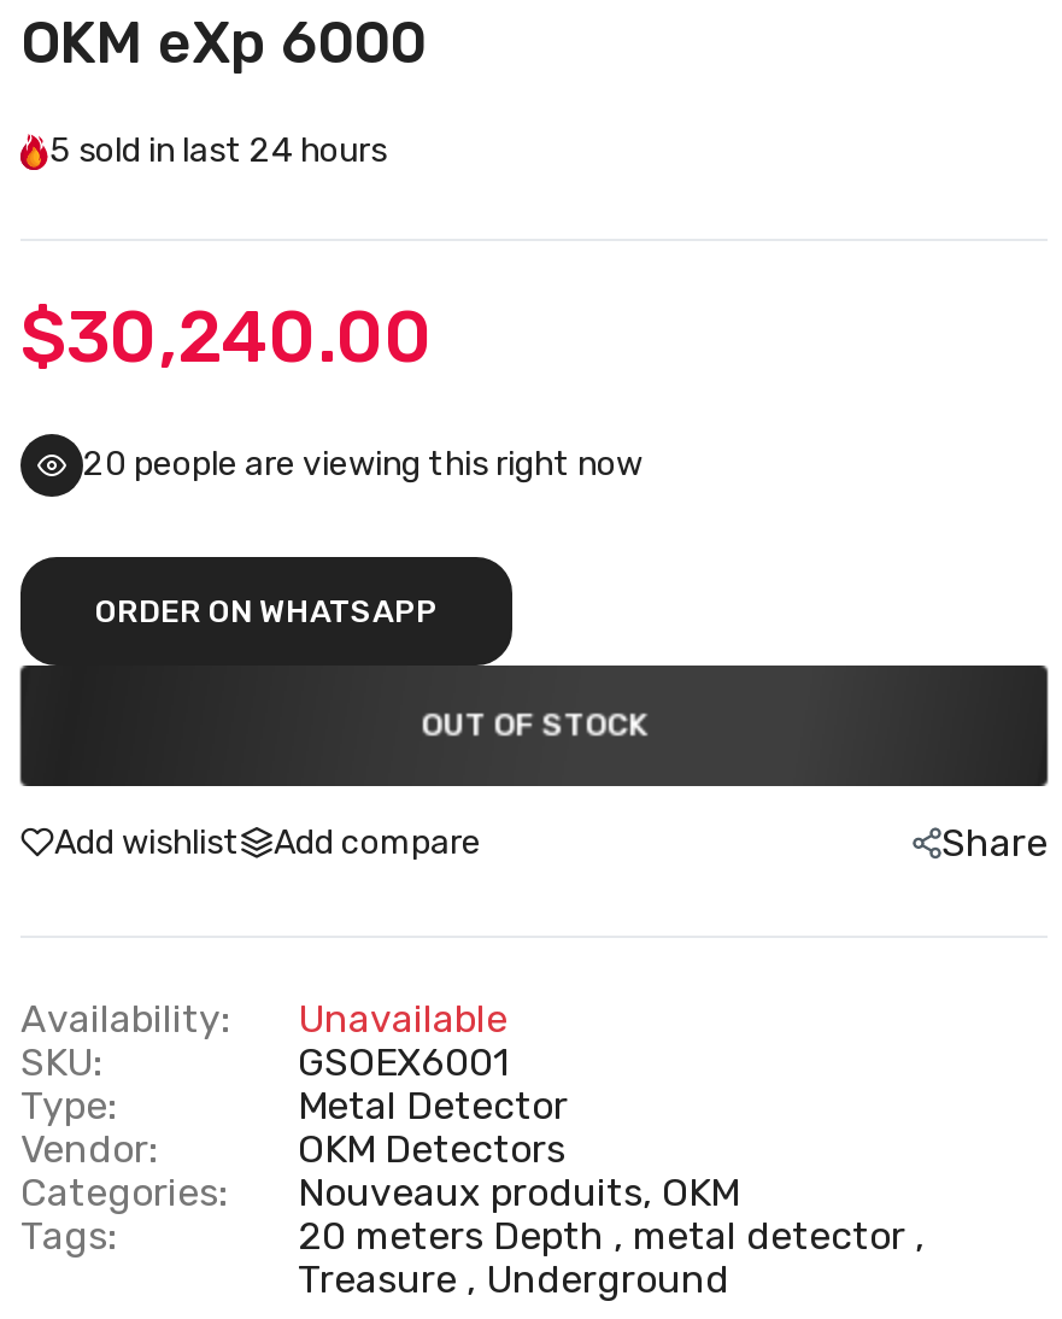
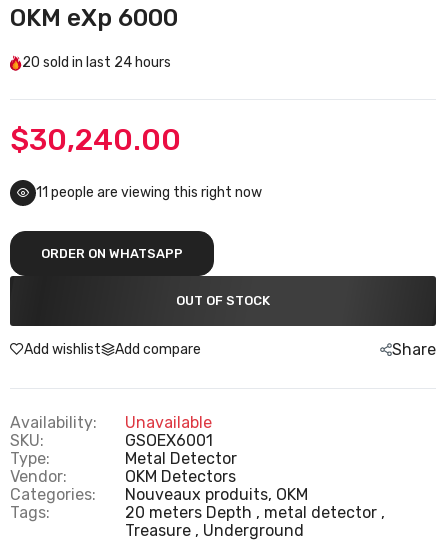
[49,130,387,171] 5 sold in last 24 hours -> [22,54,171,71] 20 sold in last 24 hours
[83,444,643,485] 20 people are viewing this right now -> [36,184,262,201] 11 people are viewing this right now

